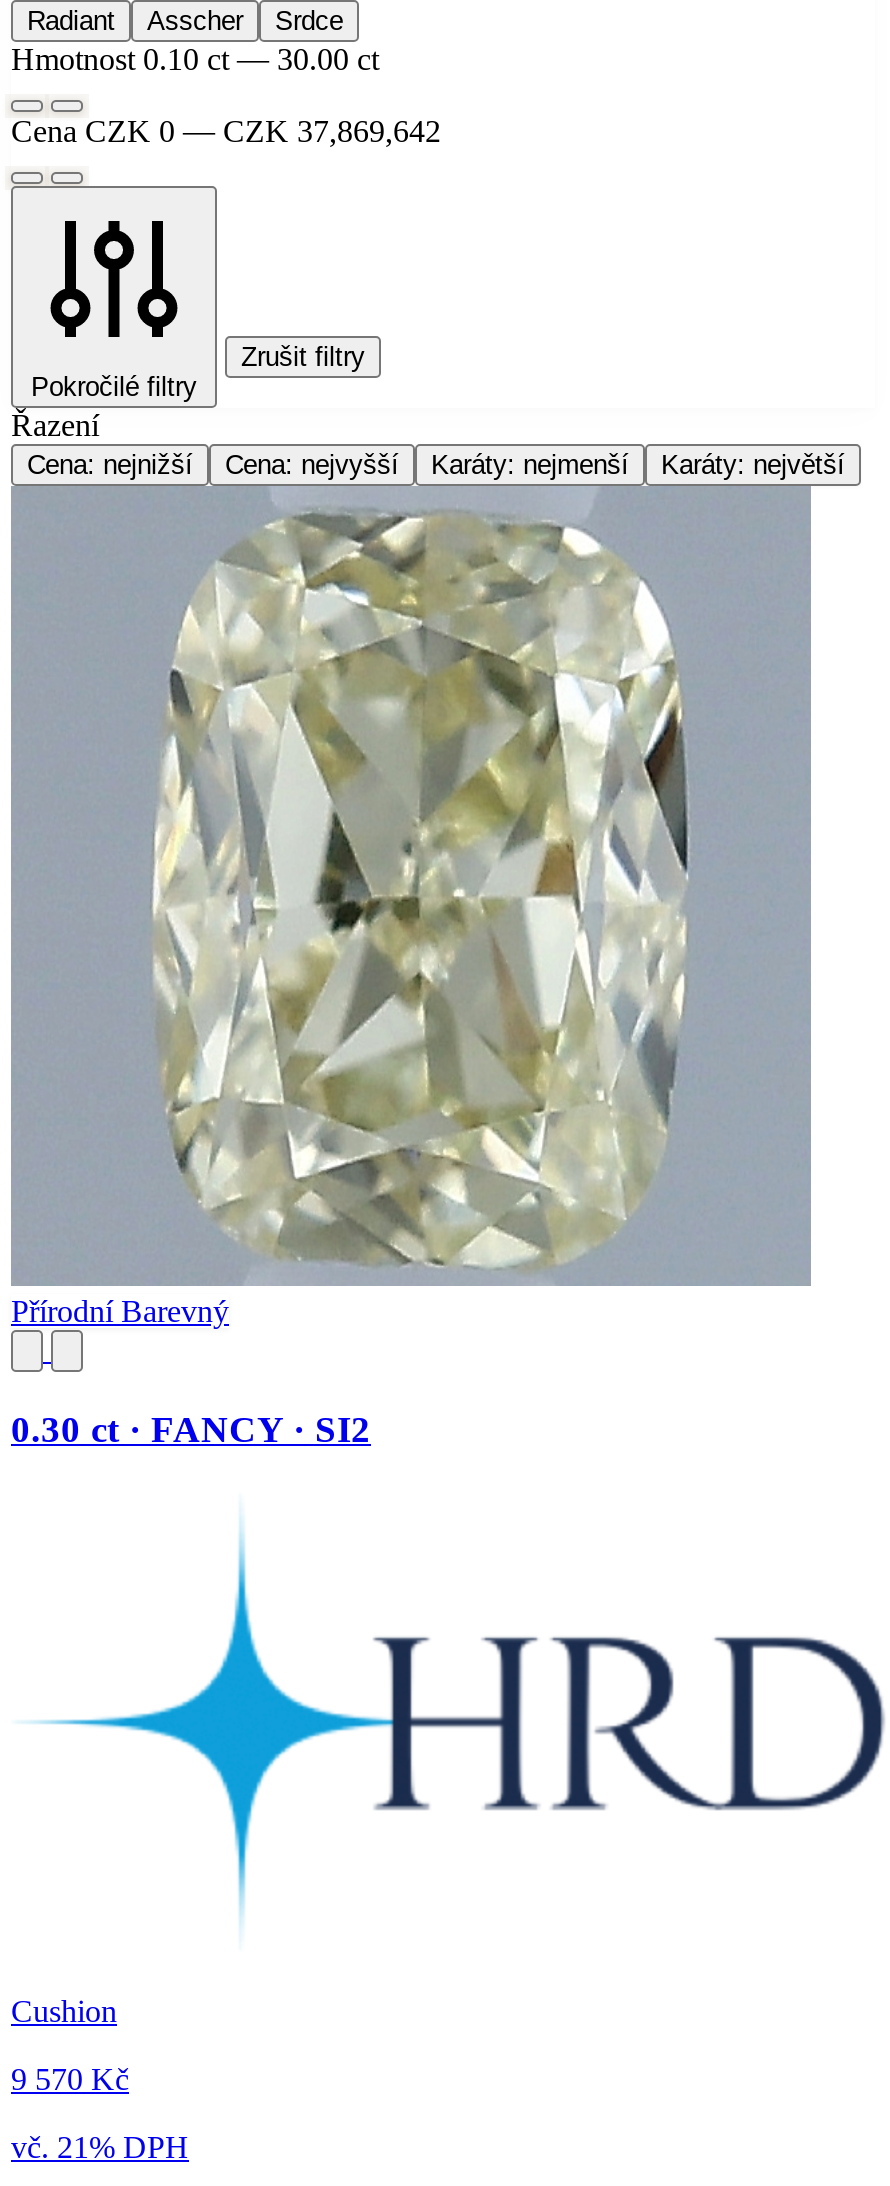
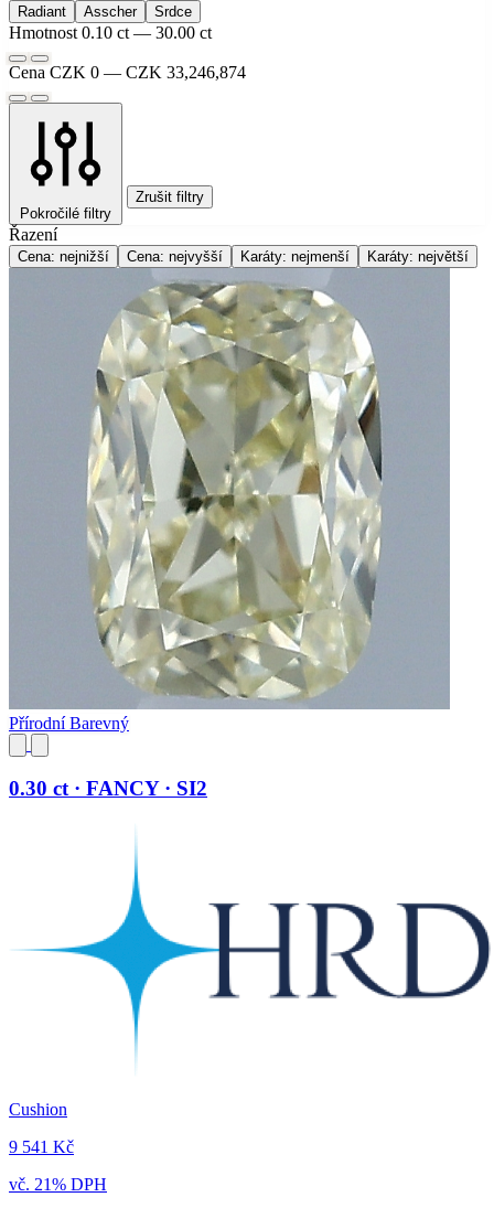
[11,113,441,147] Cena CZK 0 — CZK 37,869,642 -> [9,62,246,81] Cena CZK 0 — CZK 33,246,874
[11,2062,129,2096] 9 570 Kč -> [9,1138,74,1156] 9 541 Kč

